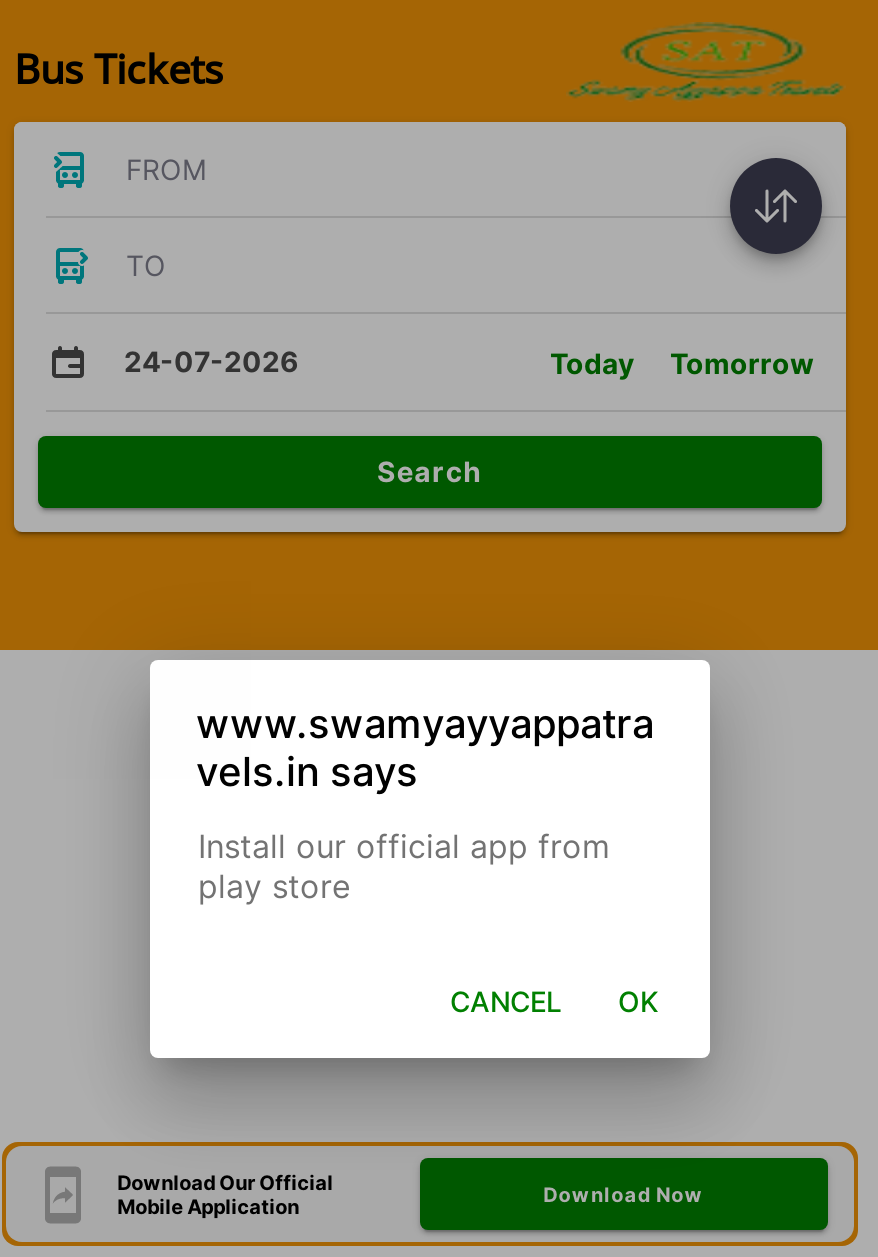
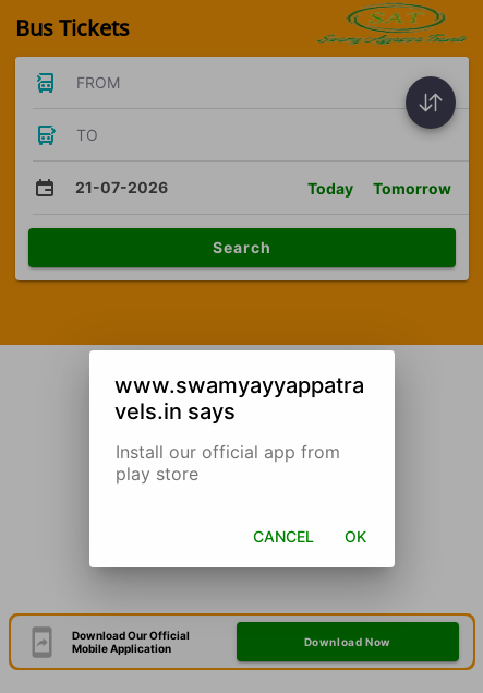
[124,344,298,378] 24-07-2026 -> [75,178,168,196] 21-07-2026

